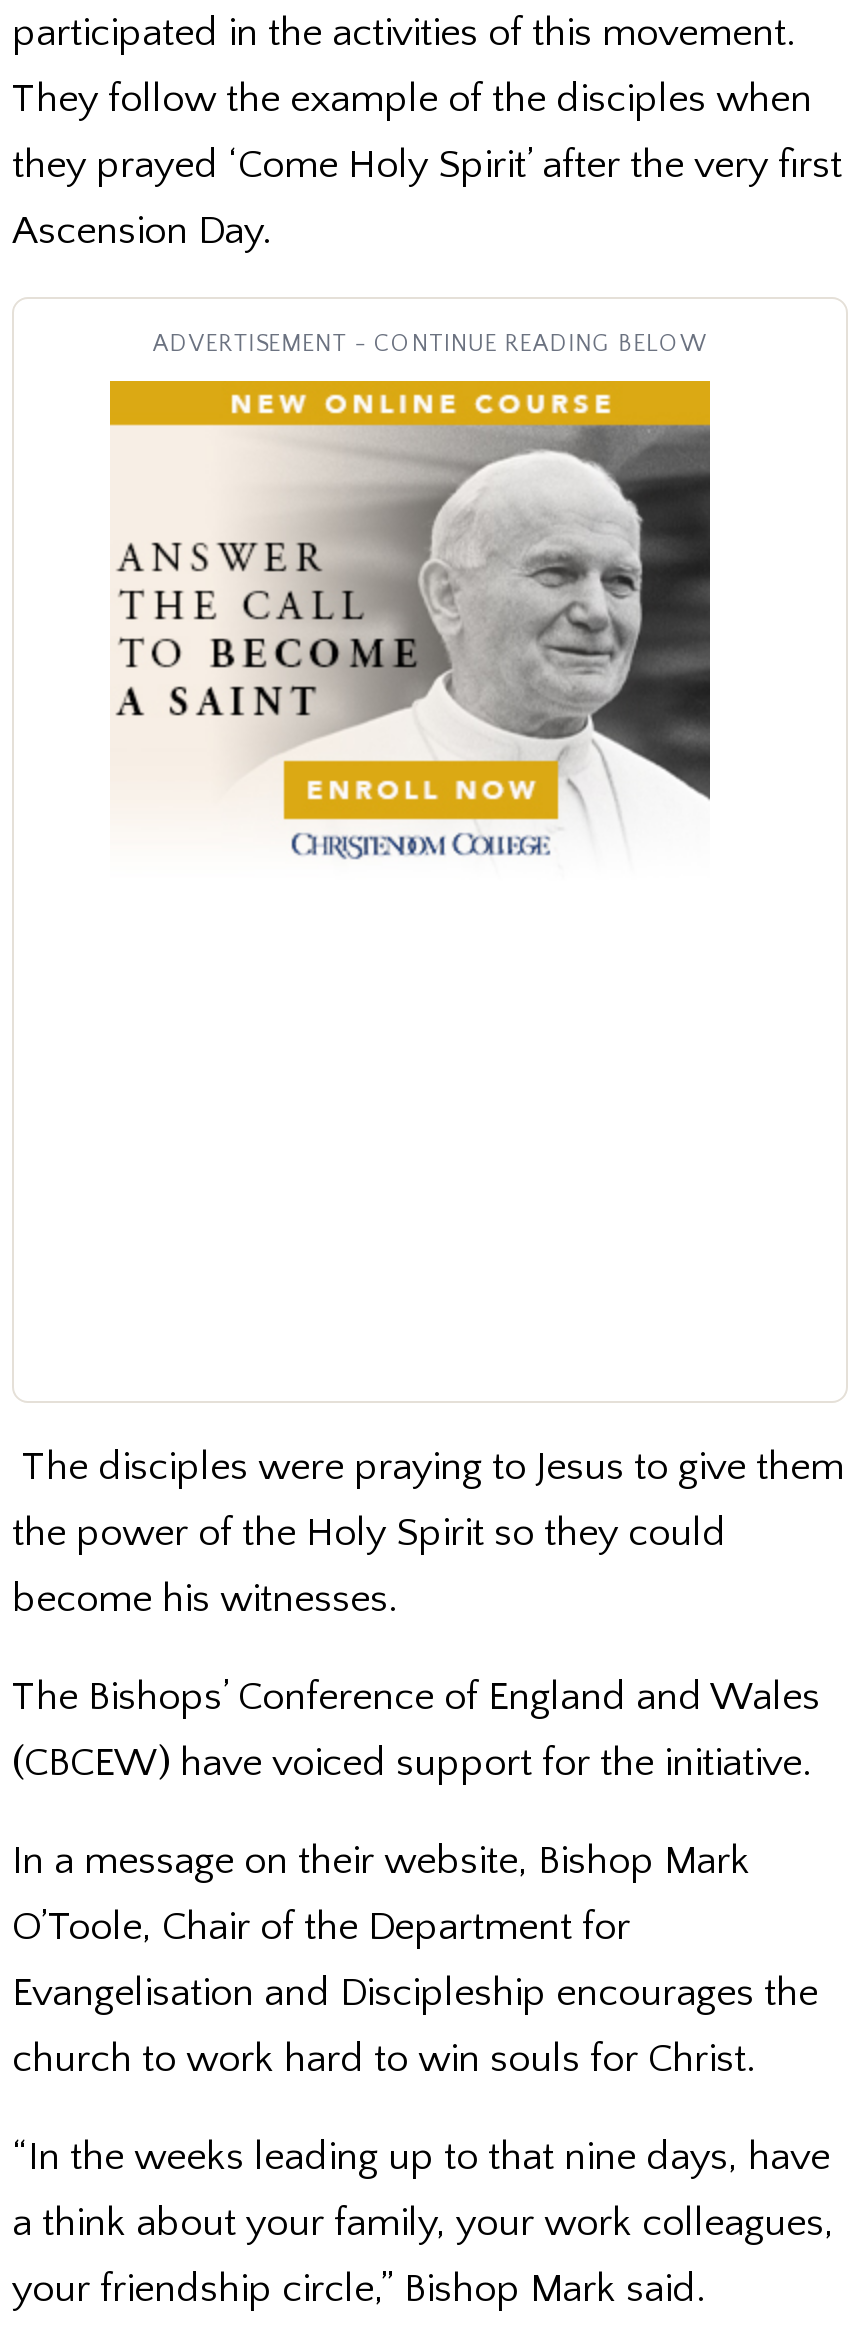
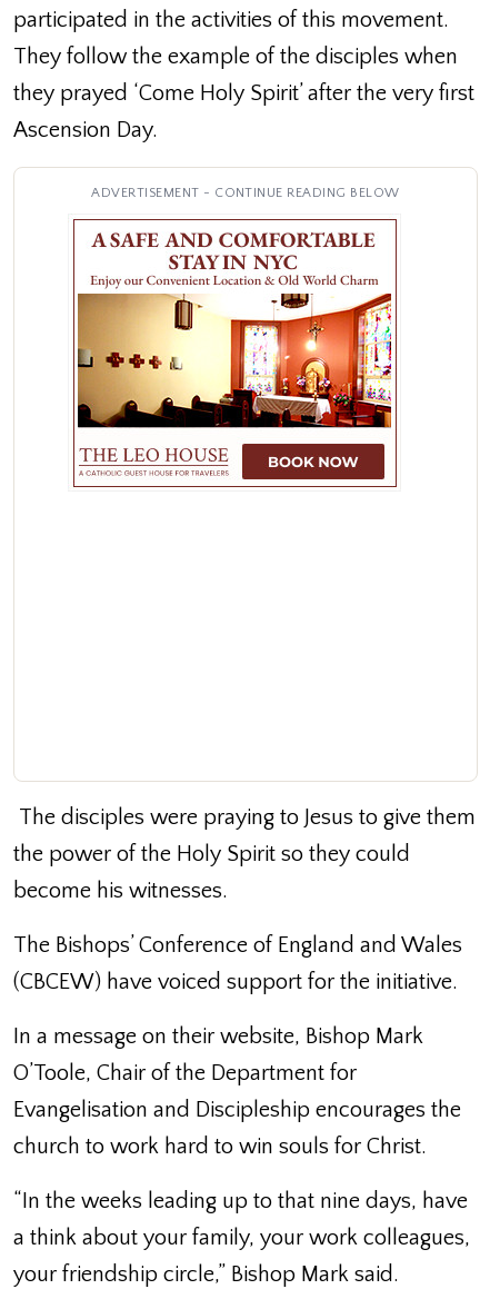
[108,379,712,873] [image] -> [68,214,401,488] [image]

